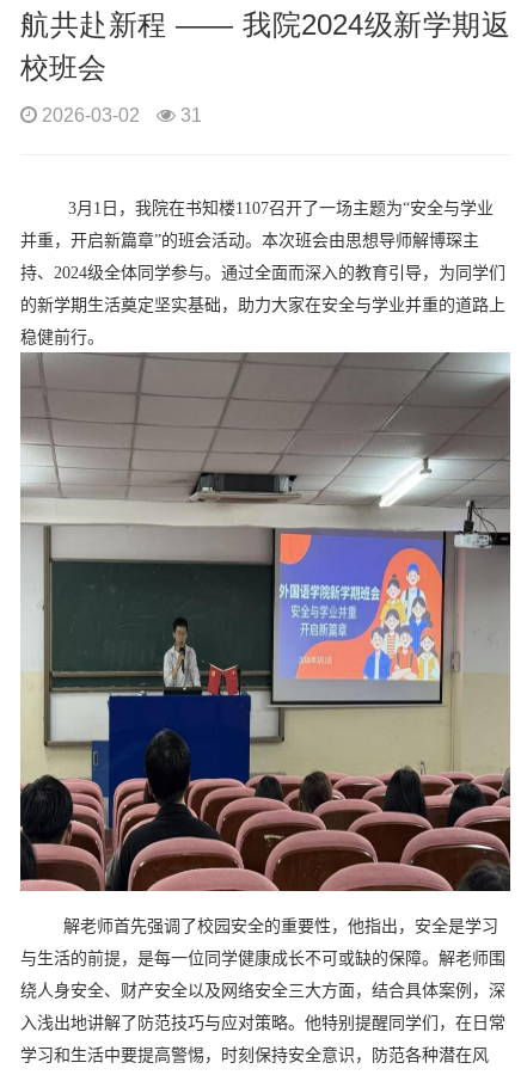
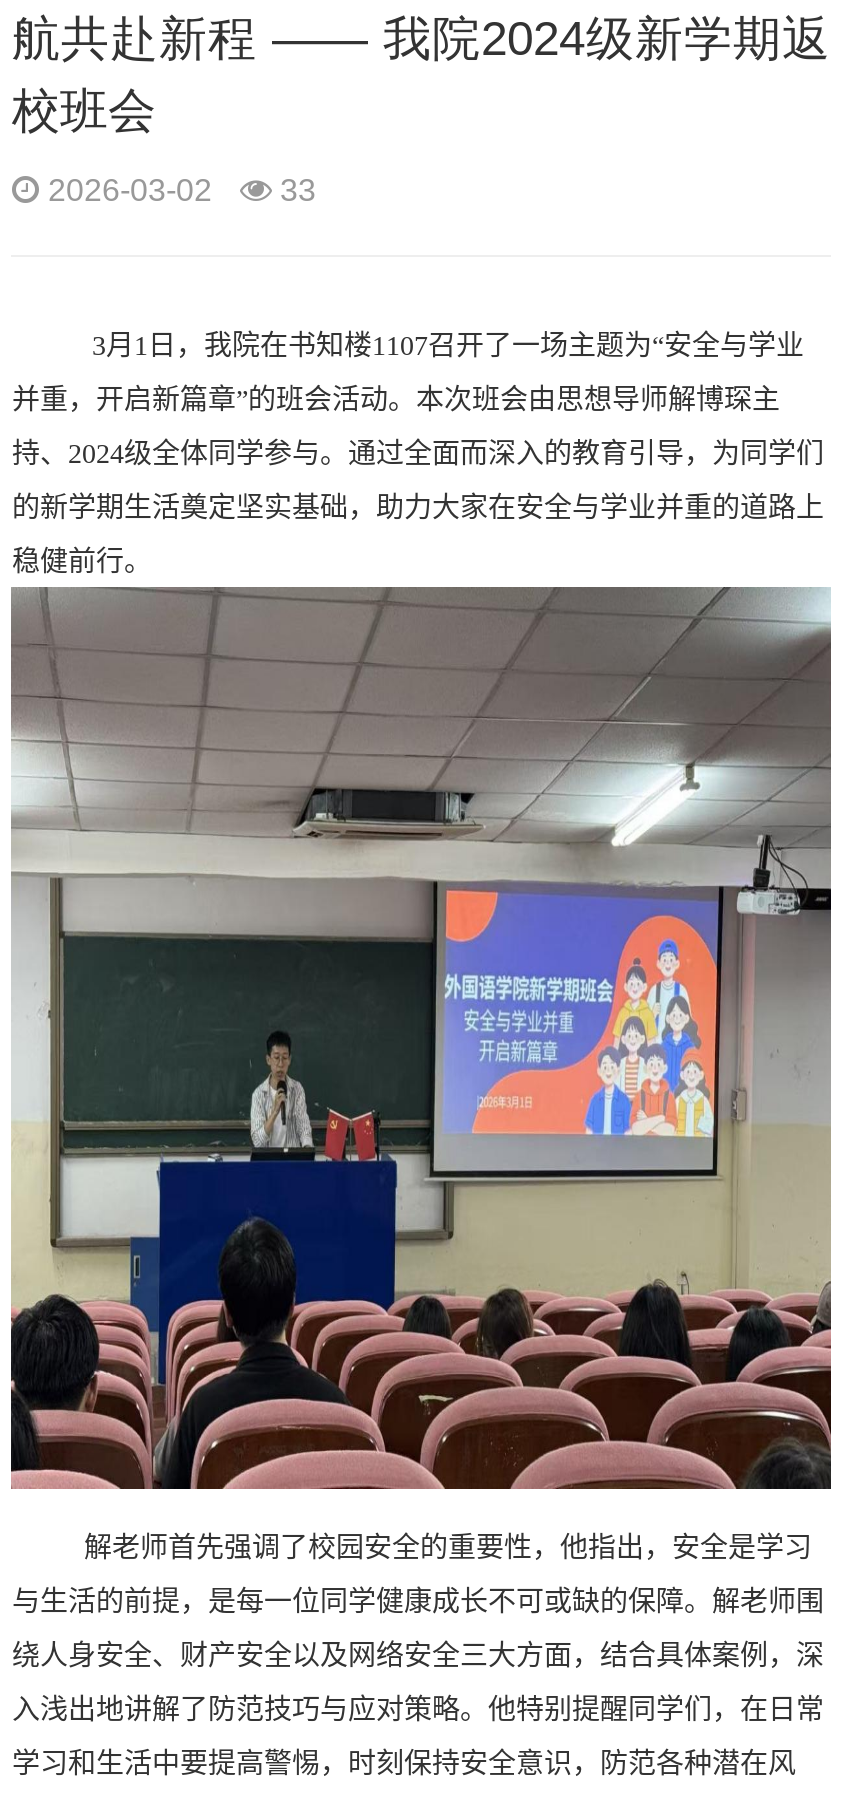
[38,105,203,125] 2026-03-02 31 -> [40,173,316,207] 2026-03-02 33

